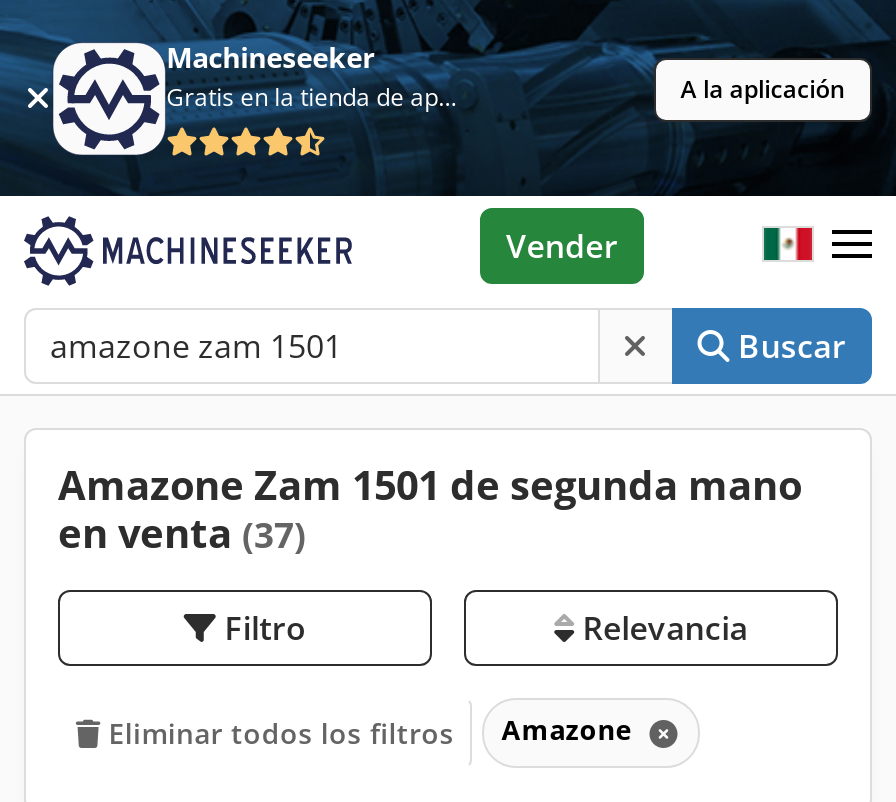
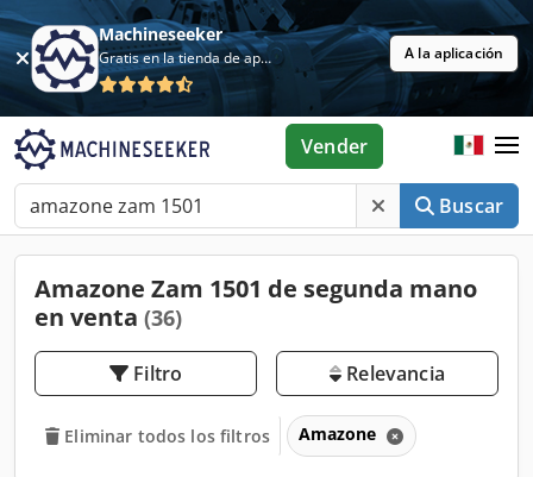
[58,506,306,560] en venta (37) -> [35,301,182,333] en venta (36)

